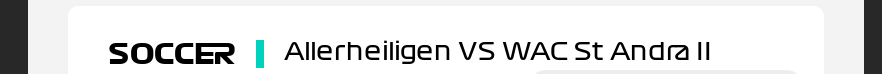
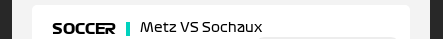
[284,40,712,64] Allerheiligen VS WAC St Andra II -> [140,22,262,34] Metz VS Sochaux

